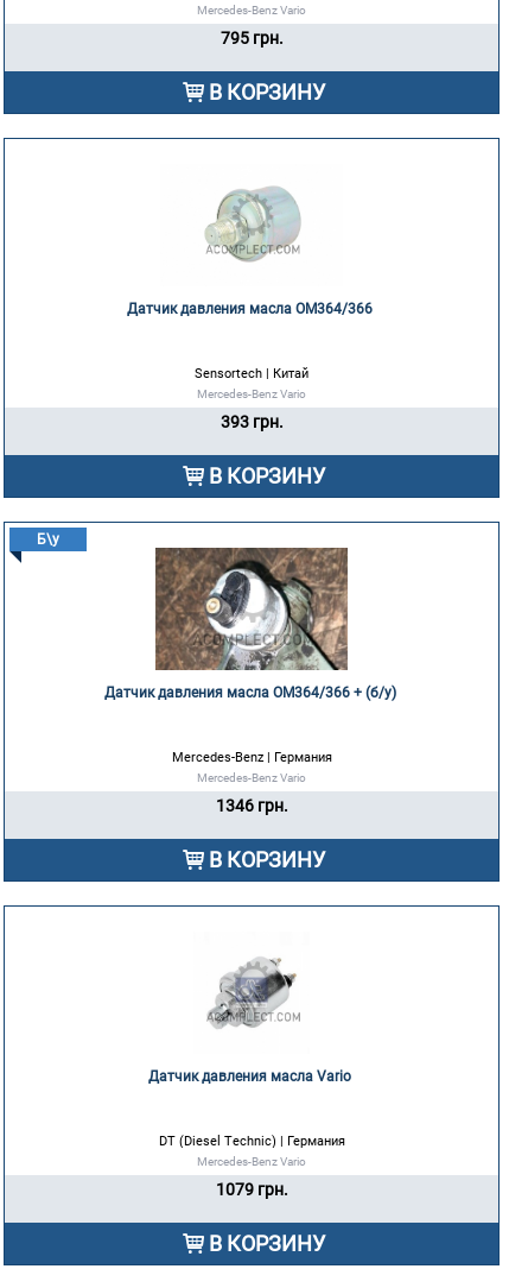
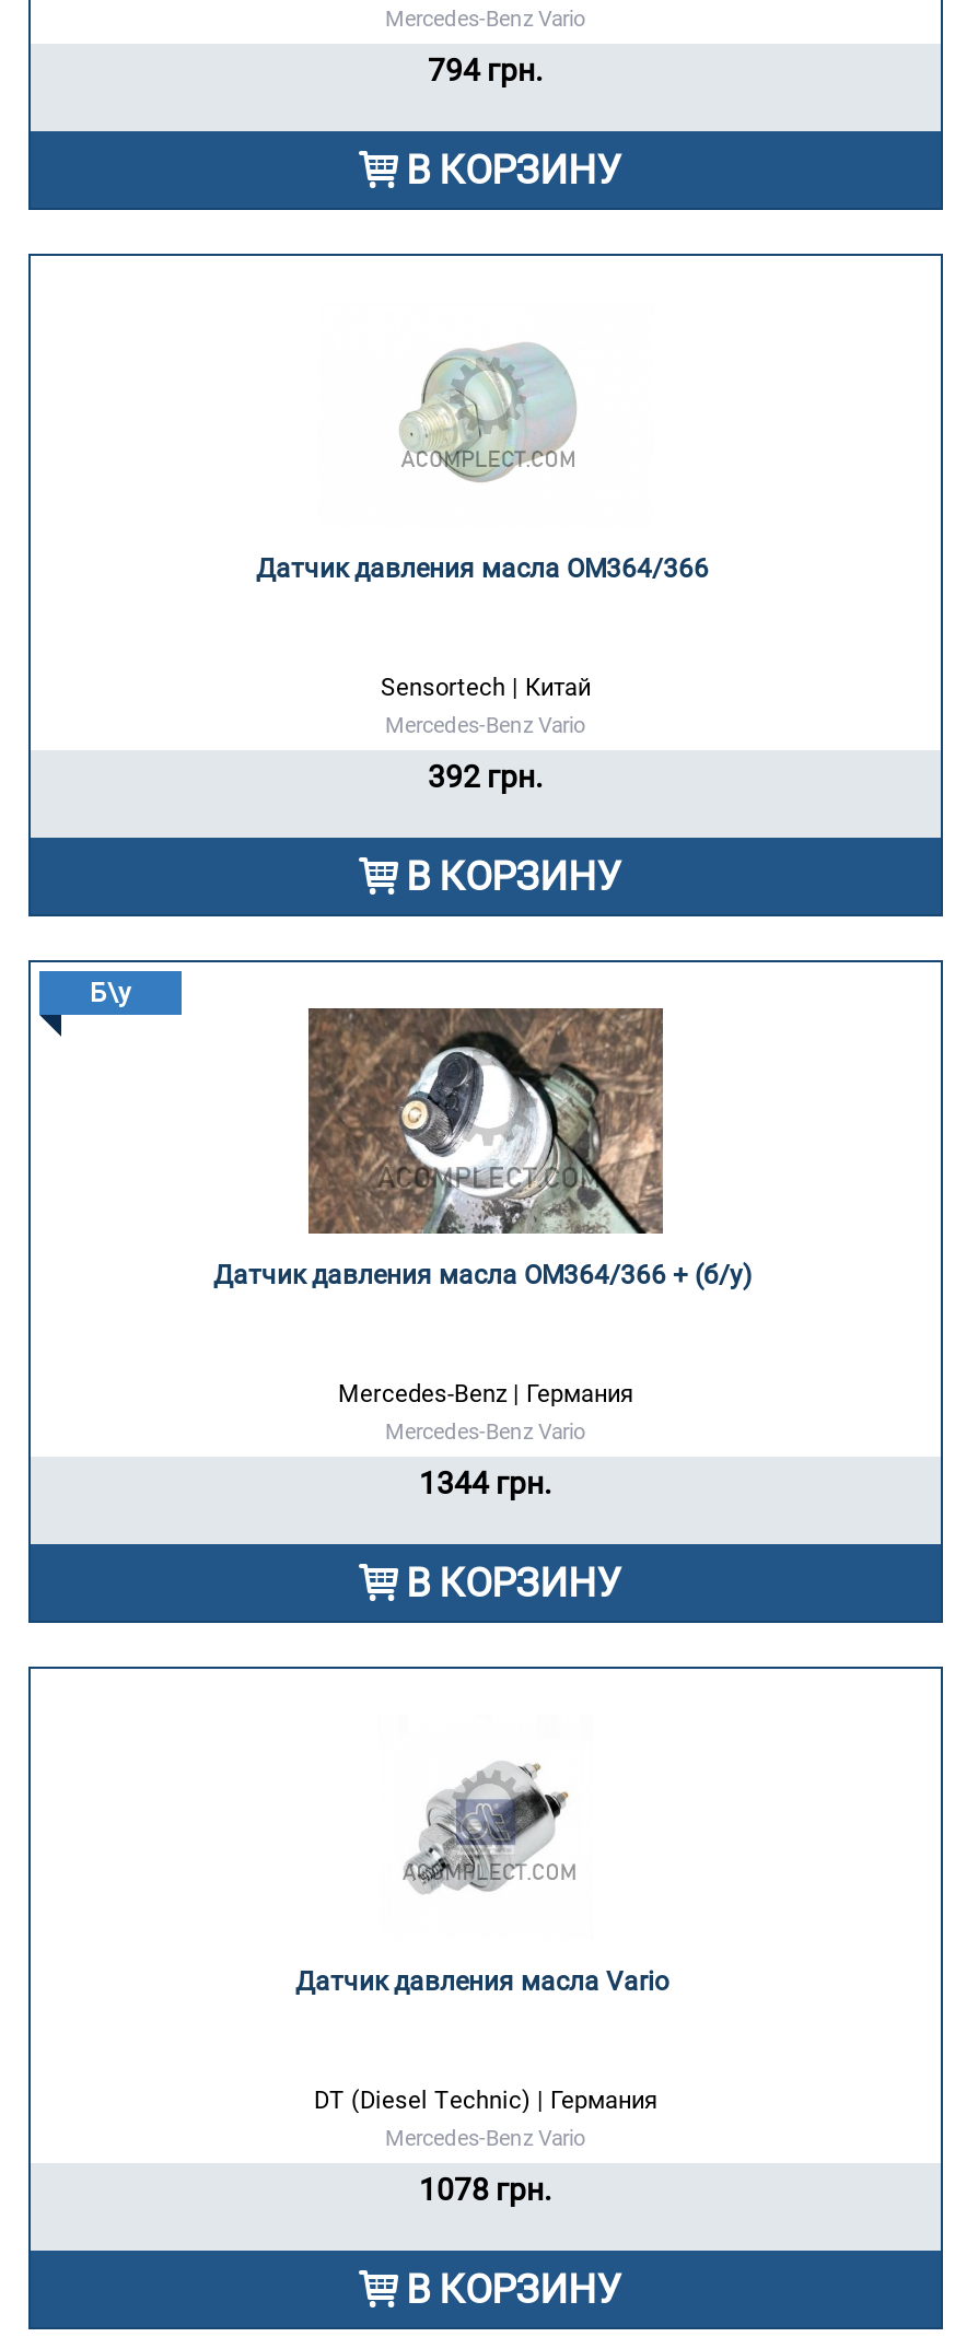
[220,29,283,48] 795 грн. -> [428,53,544,88] 794 грн.
[220,412,283,431] 393 грн. -> [428,759,544,794] 392 грн.
[215,796,288,815] 1346 грн. -> [419,1466,552,1501] 1344 грн.
[215,1180,288,1199] 1079 грн. -> [419,2172,552,2207] 1078 грн.

